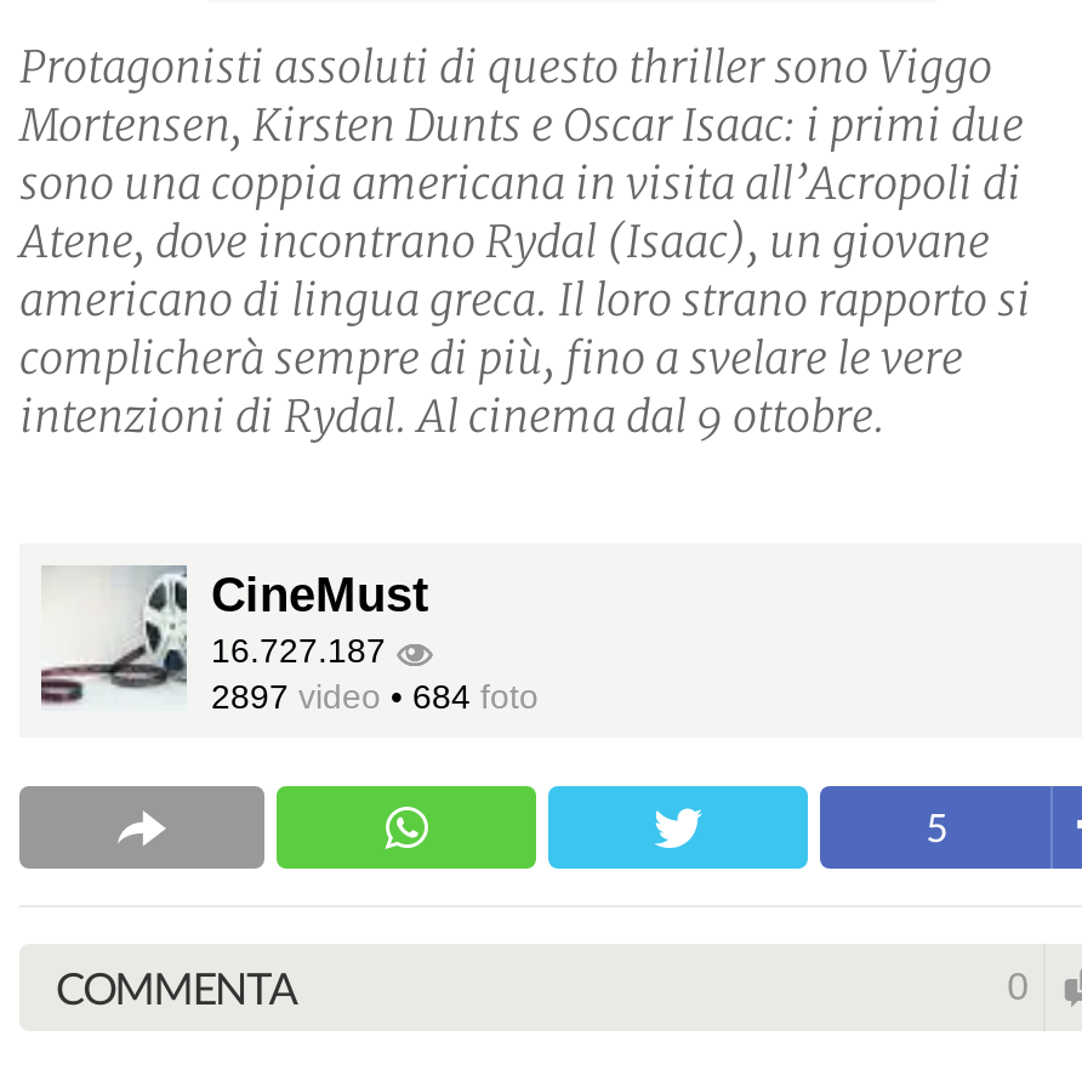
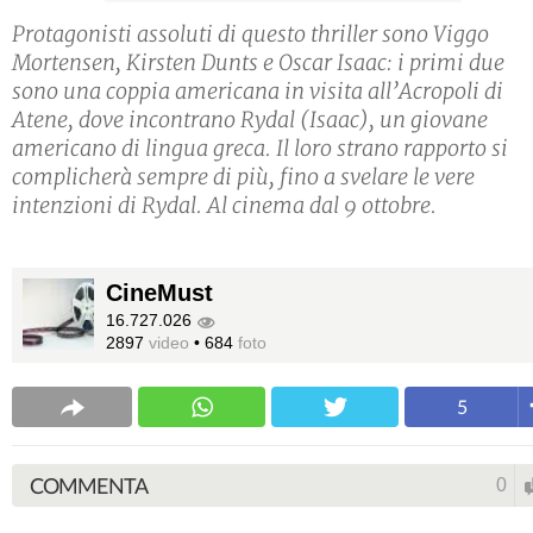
[211,632,386,670] 16.727.187 -> [106,311,192,330] 16.727.026

